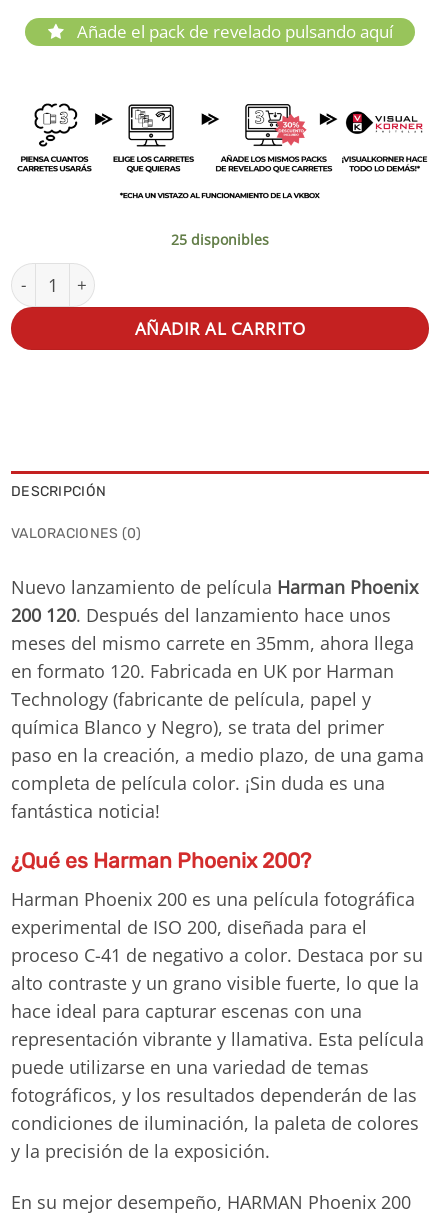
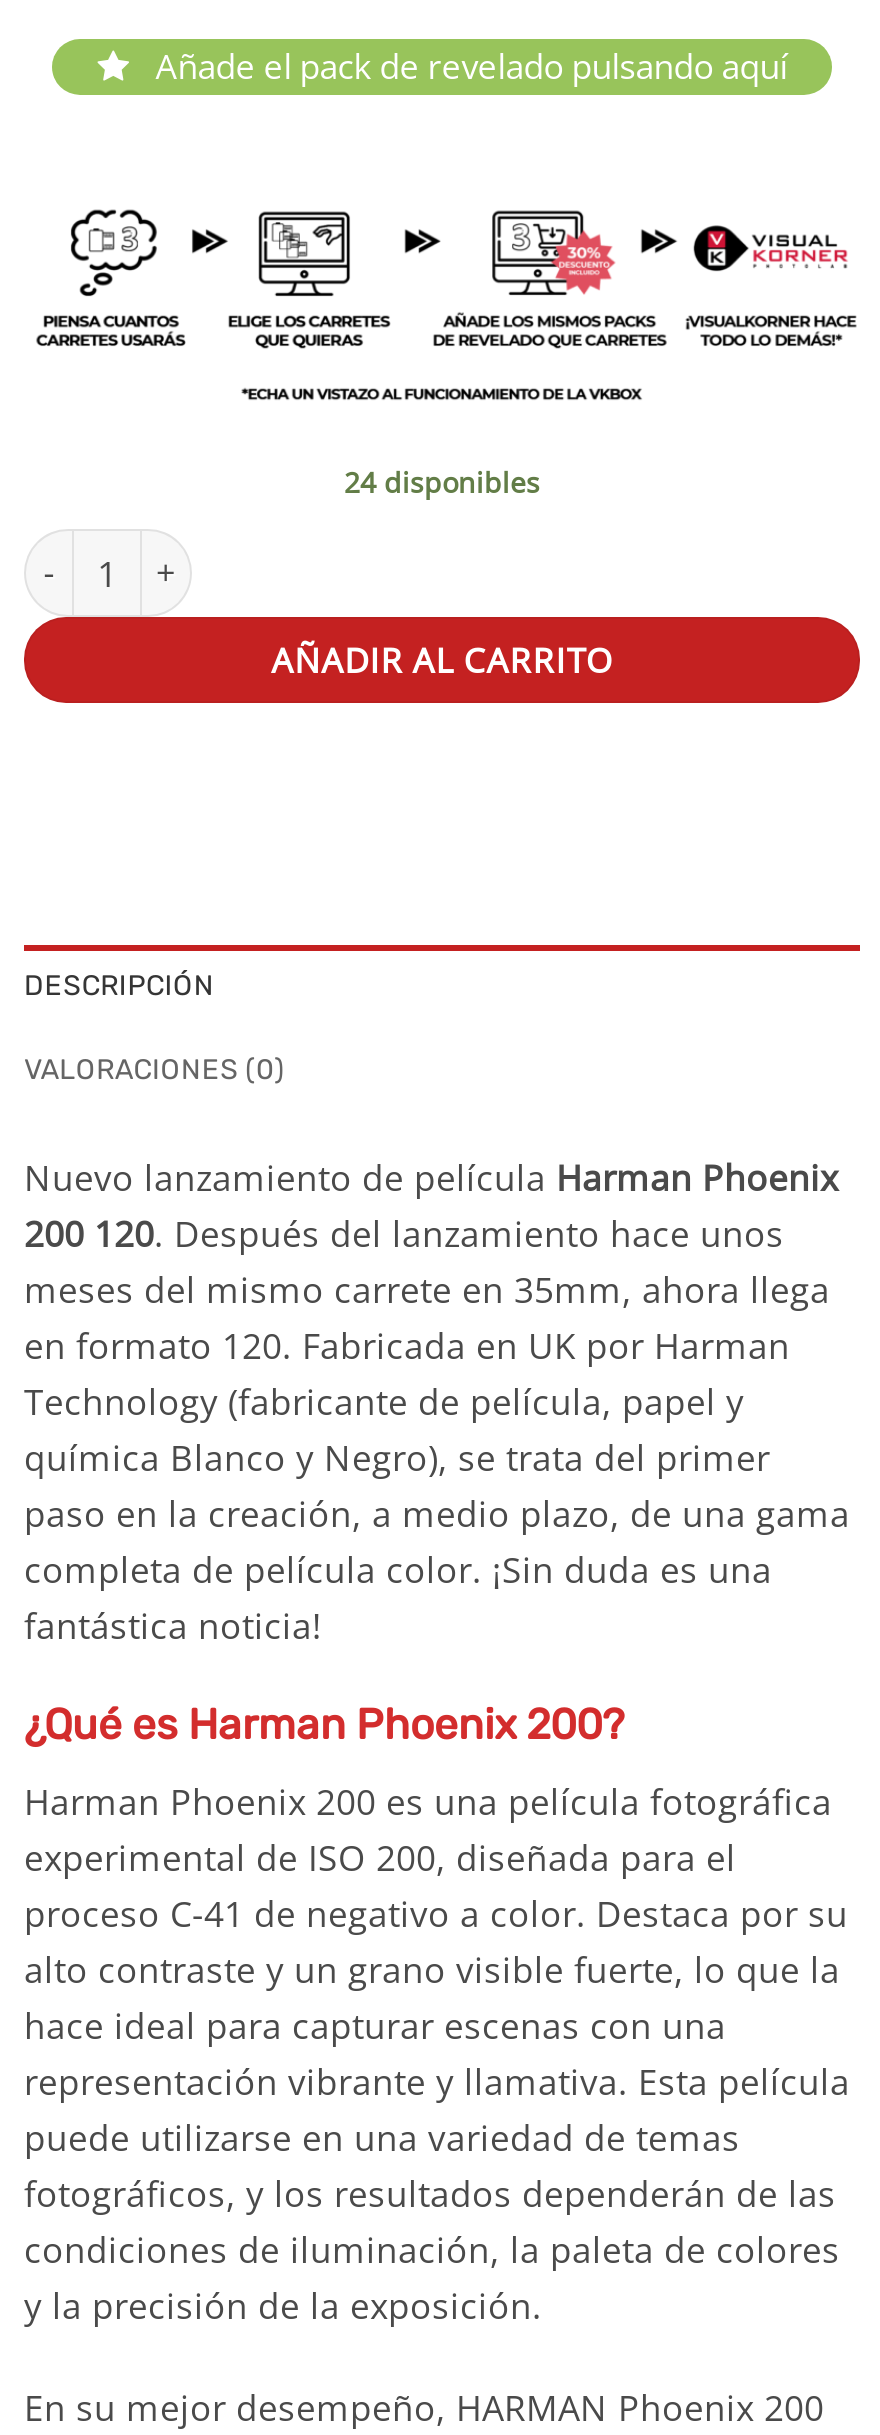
[171,230,269,249] 25 disponibles -> [344,463,540,501] 24 disponibles

